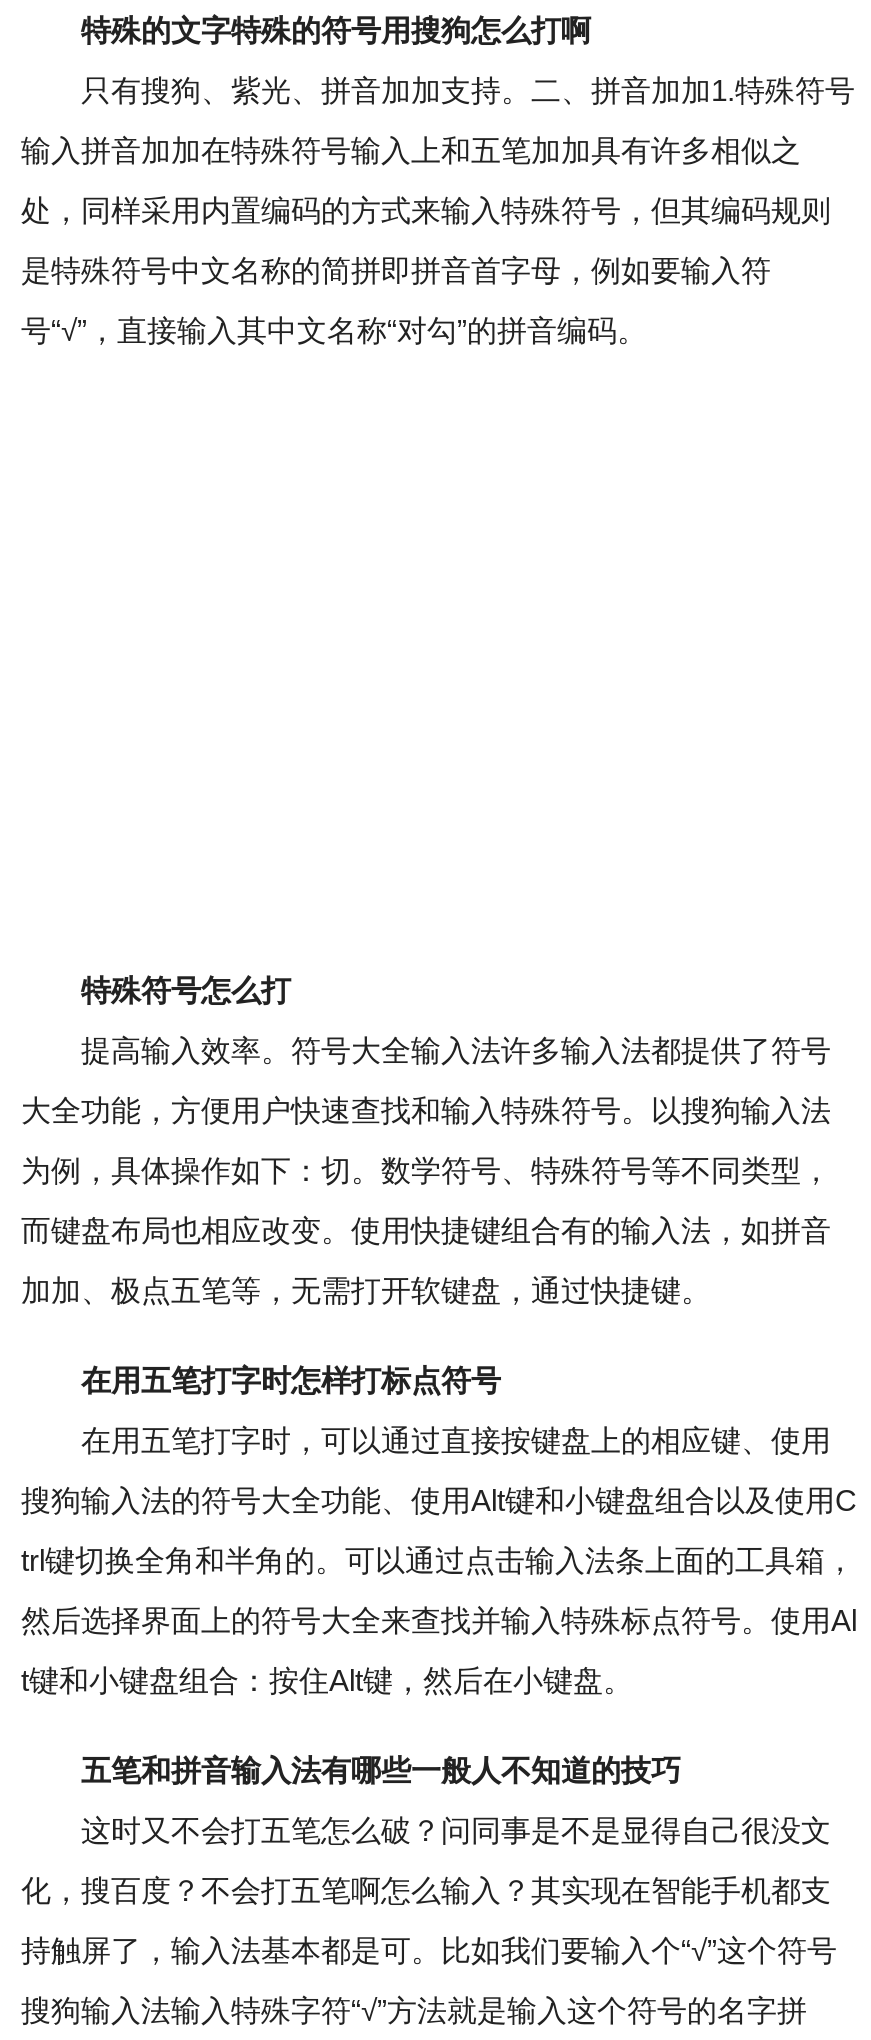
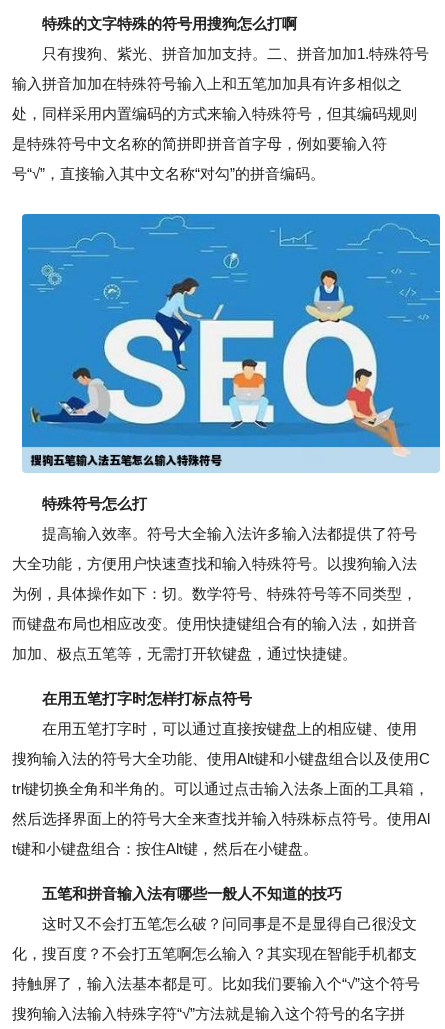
none -> [21,213,441,473] [image]

